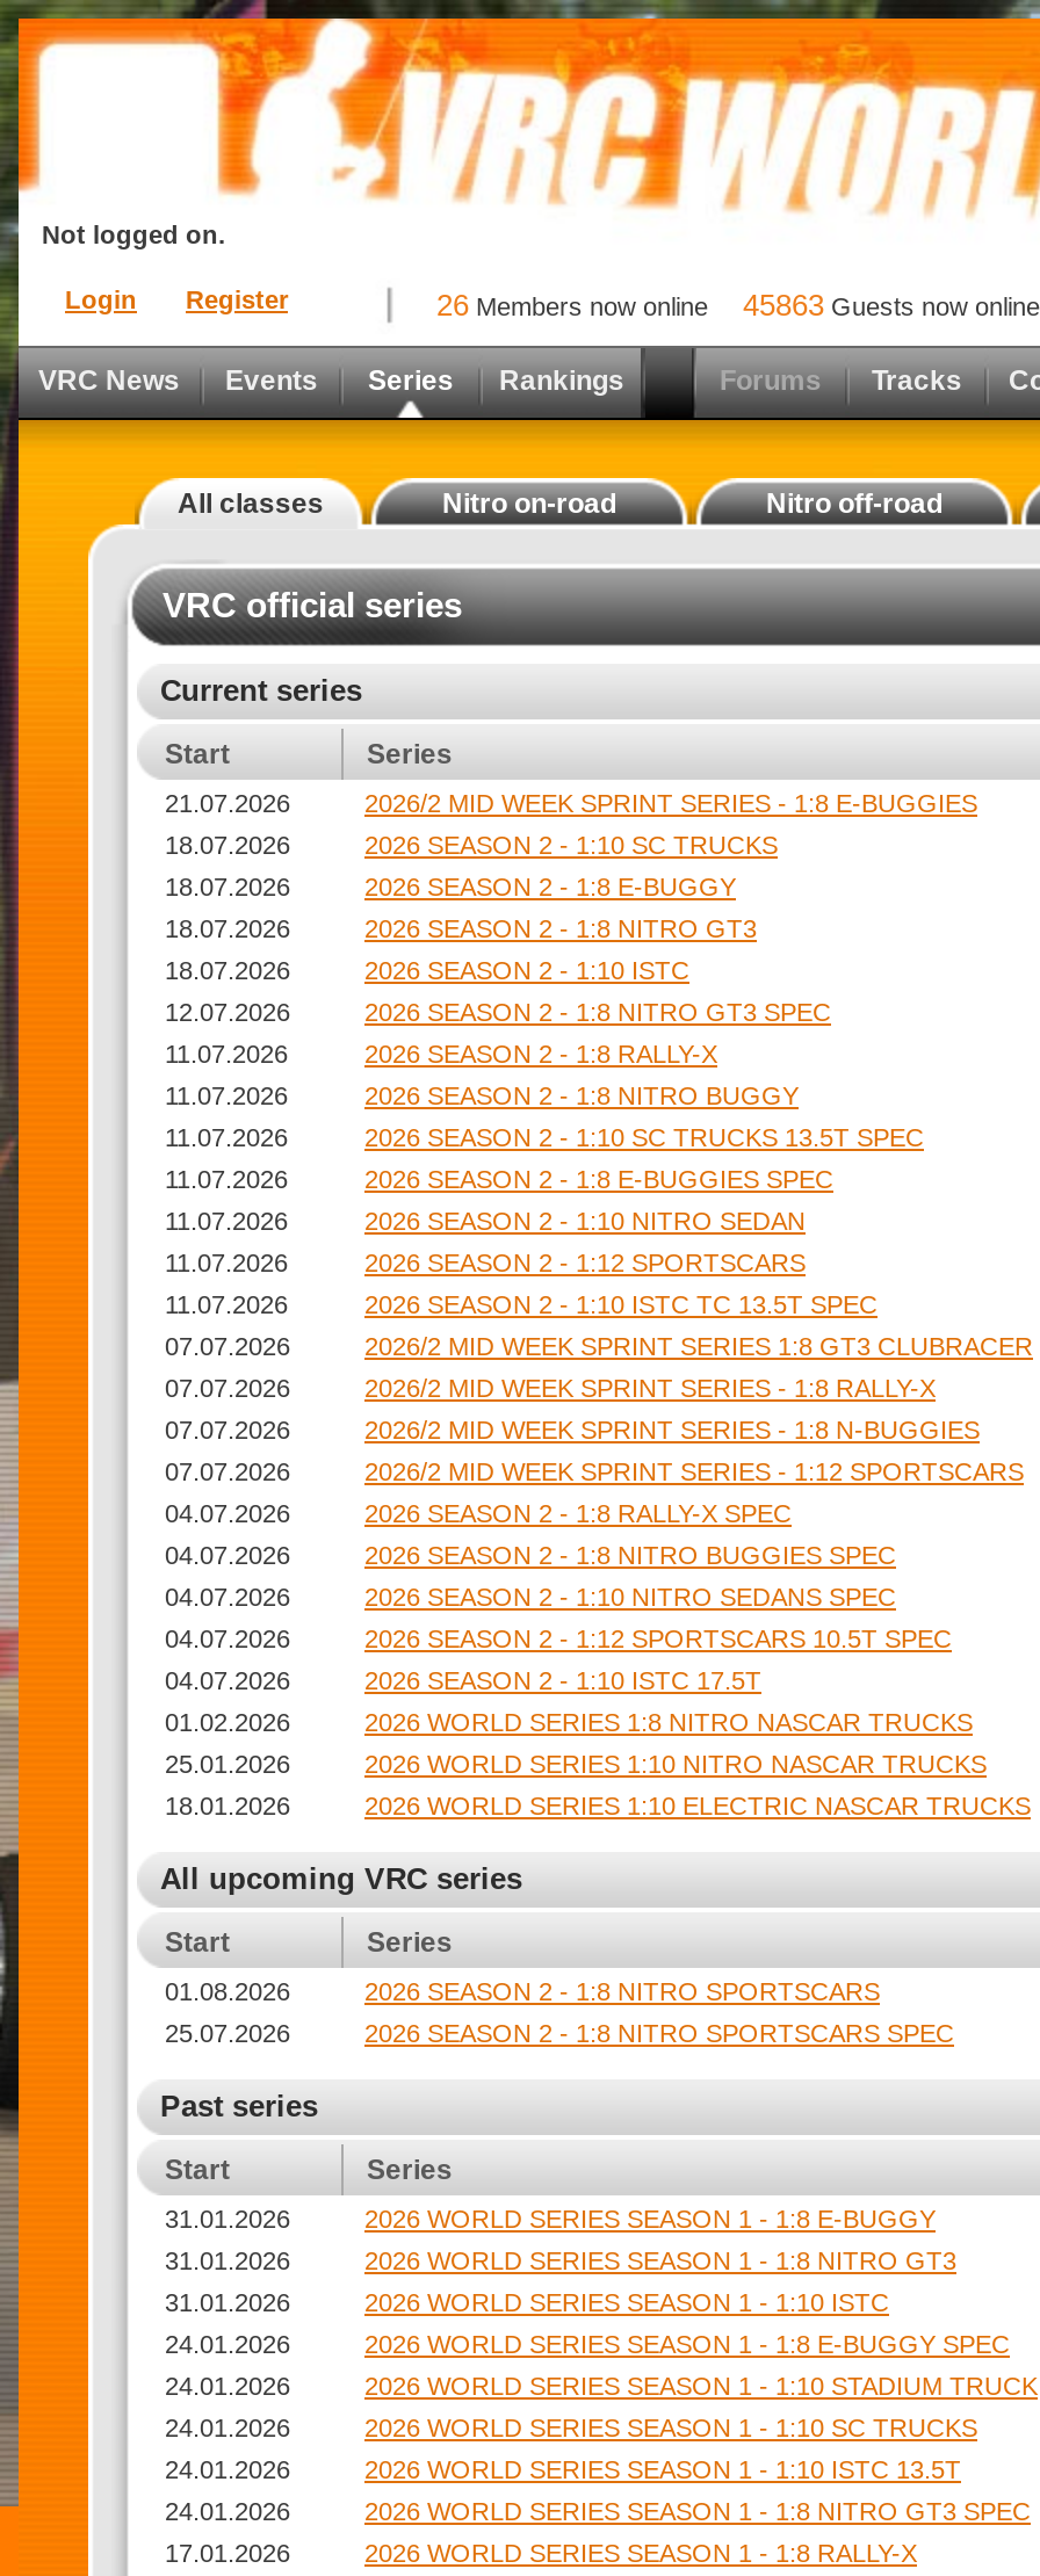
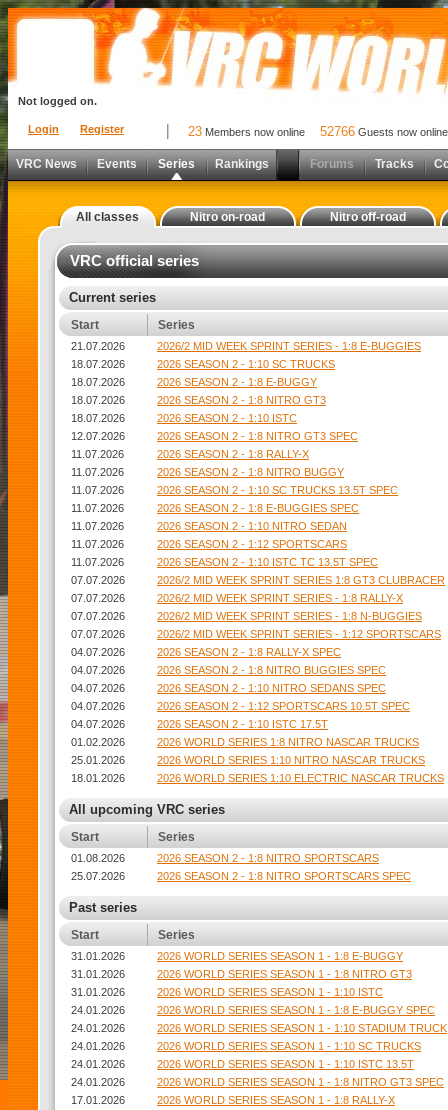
[436,288,1040,323] 26 Members now online 45863 Guests now online -> [188,124,448,139] 23 Members now online 52766 Guests now online

